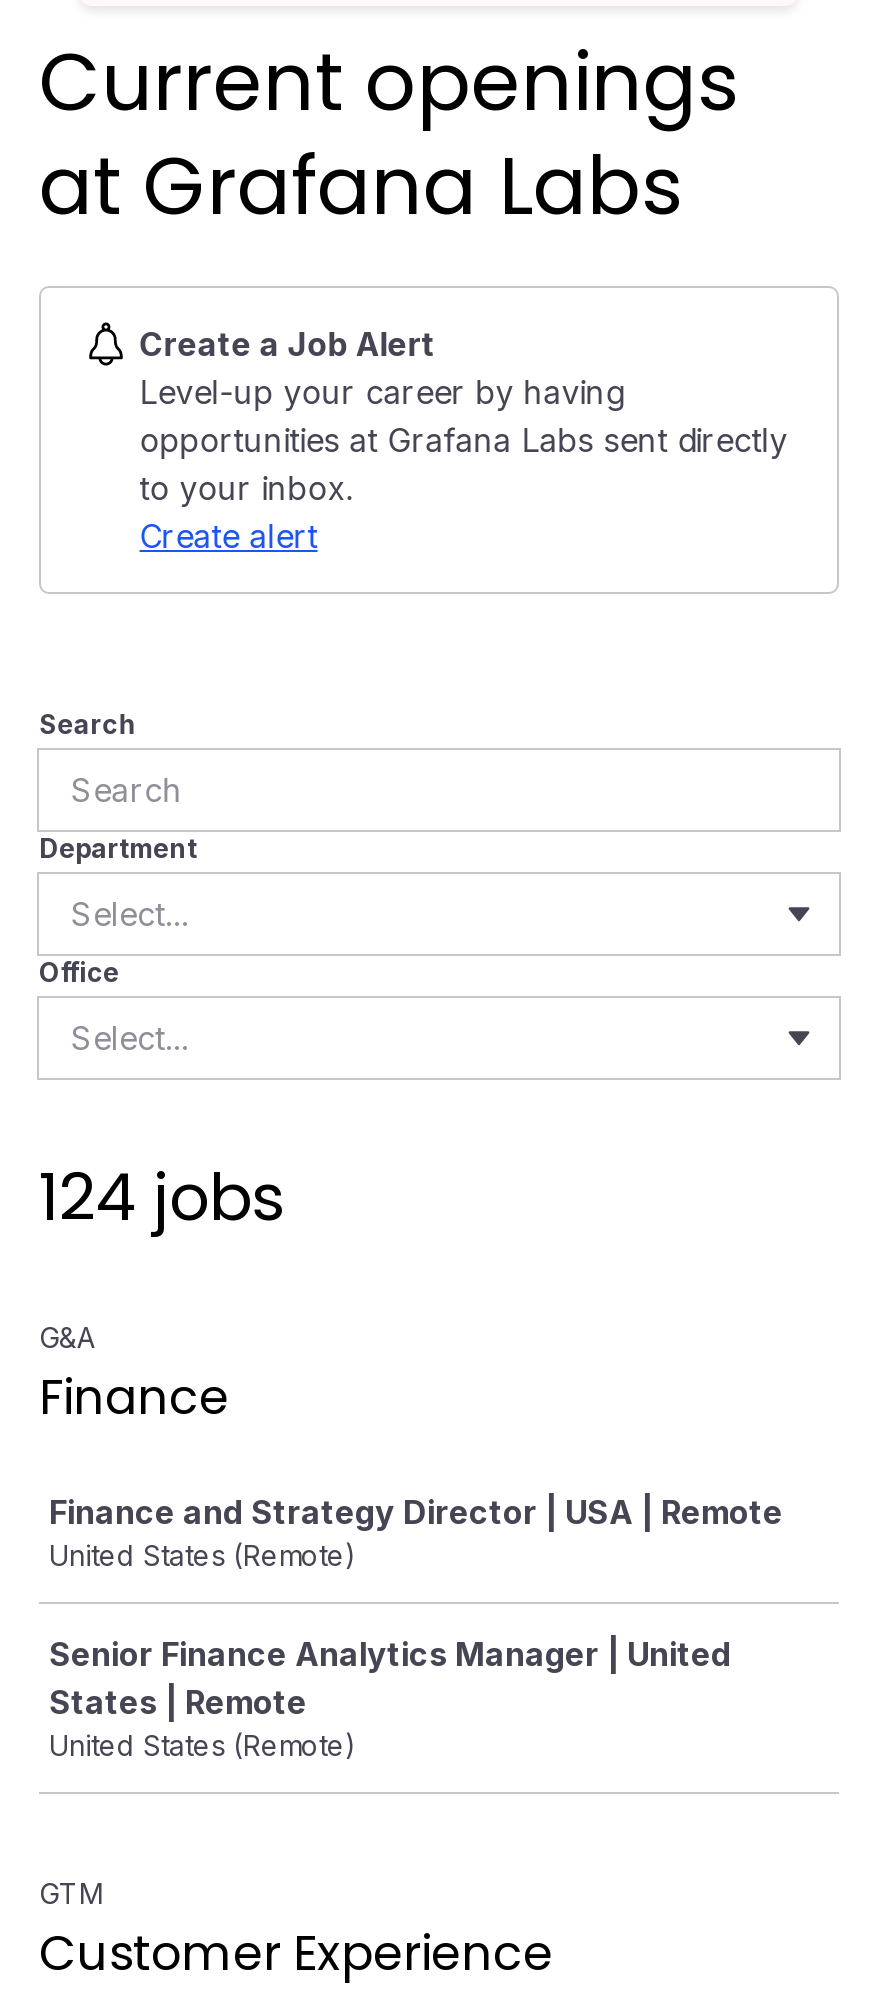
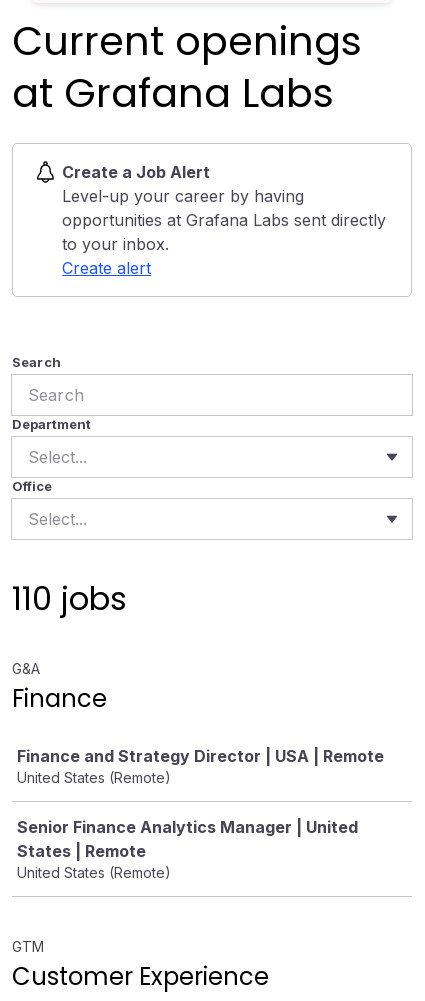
[39,1152,285,1242] 124 jobs -> [12,576,127,621] 110 jobs

